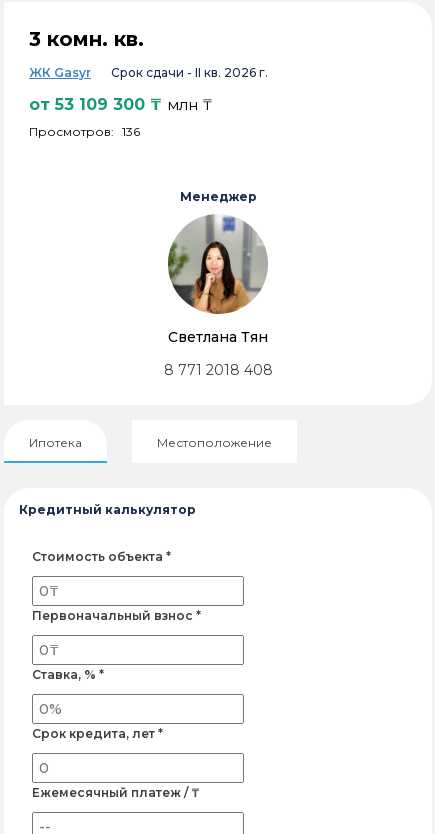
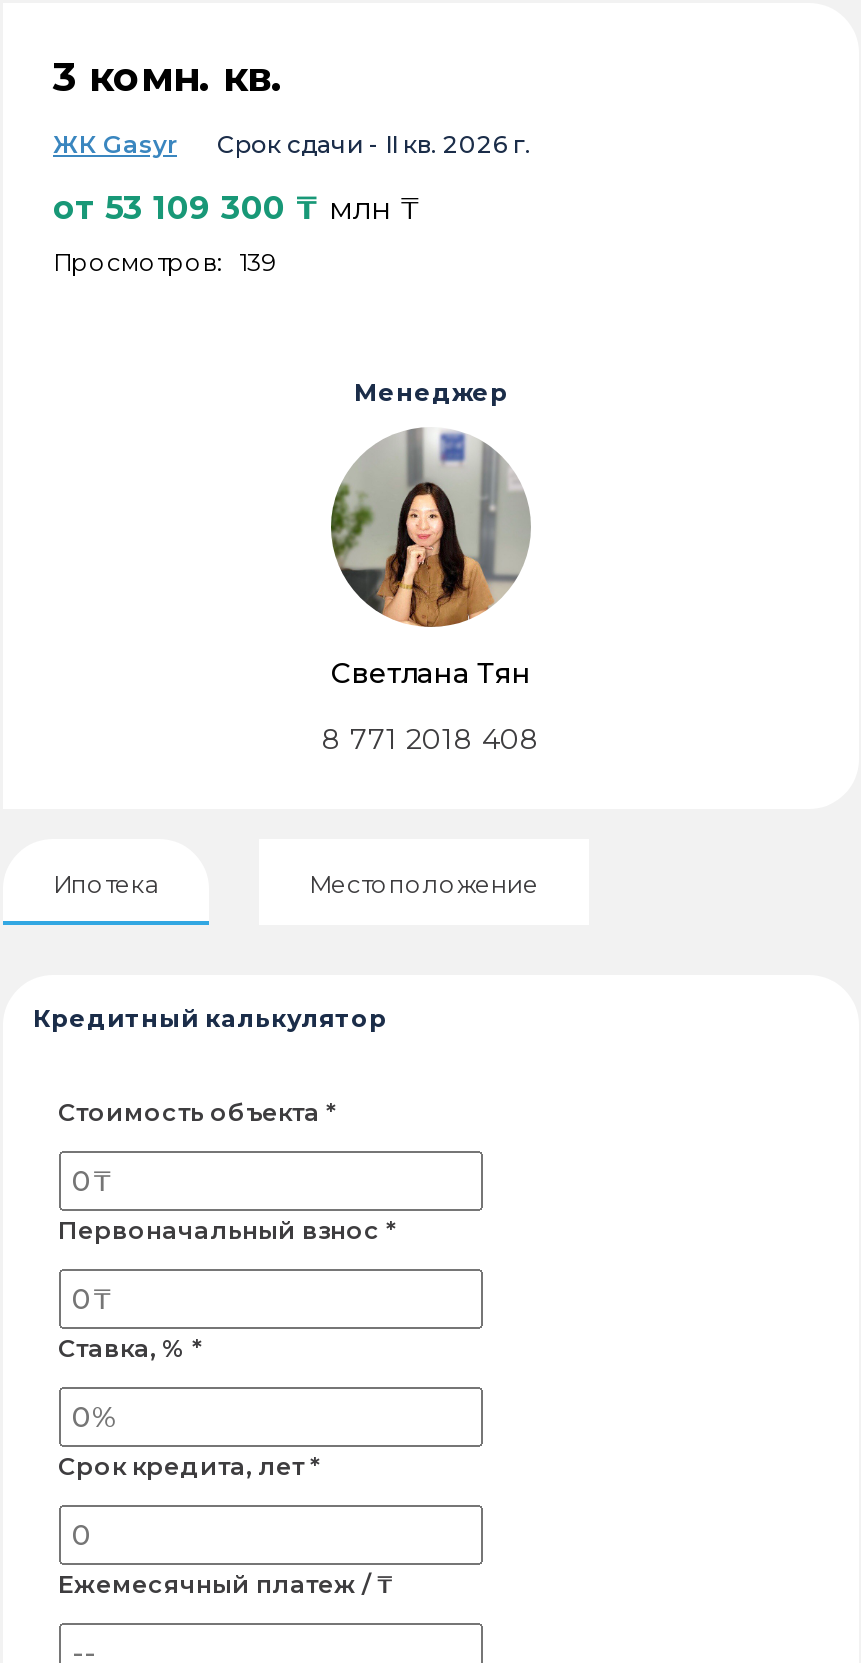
[29,124,140,139] Просмотров: 136 -> [53,246,275,276] Просмотров: 139

